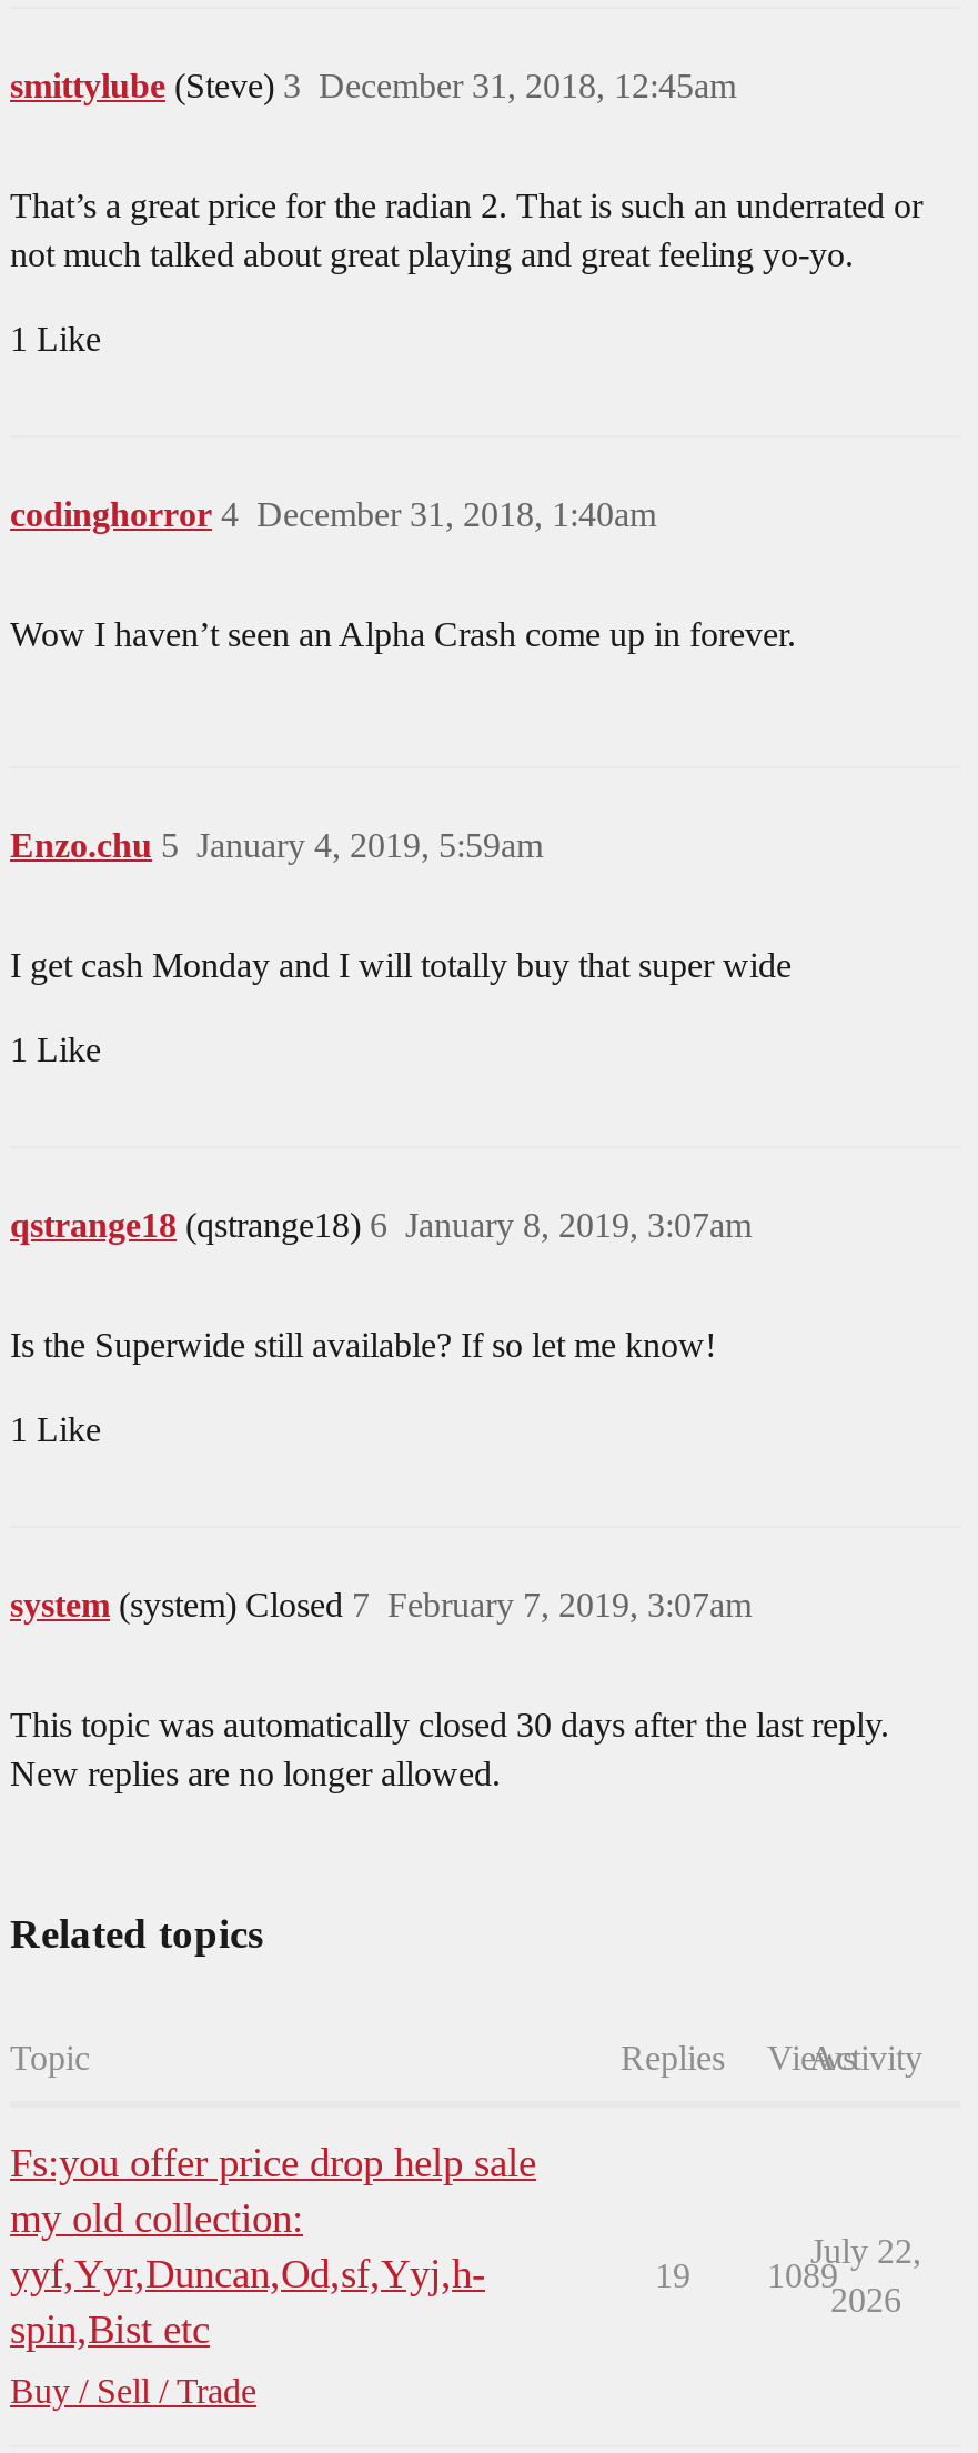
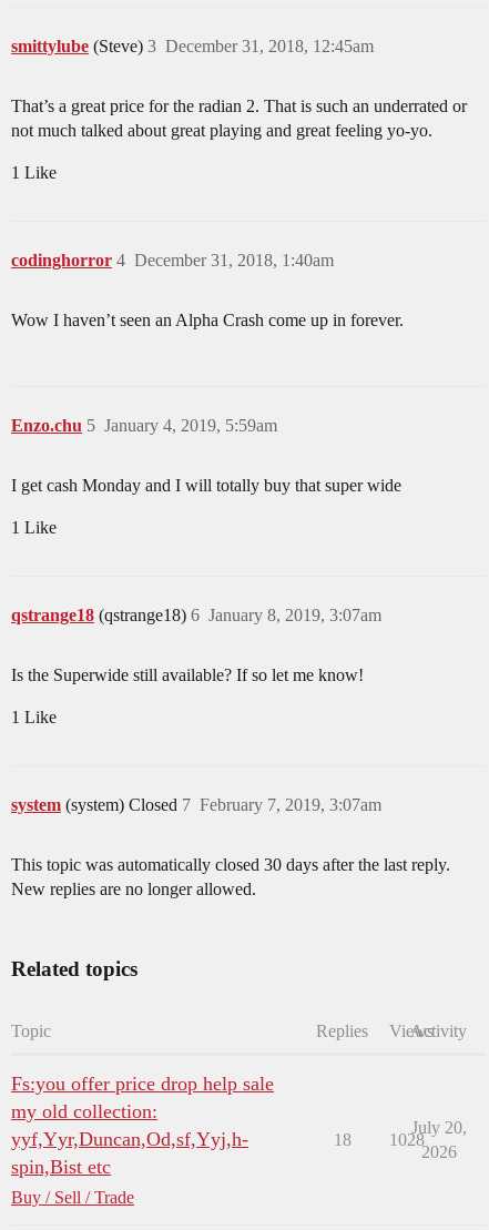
[810,2233,921,2270] July 22, -> [411,1118,466,1137] July 20,
[655,2257,690,2295] 19 -> [333,1131,351,1149] 18
[767,2257,838,2295] 1089 -> [389,1131,425,1149] 1028

